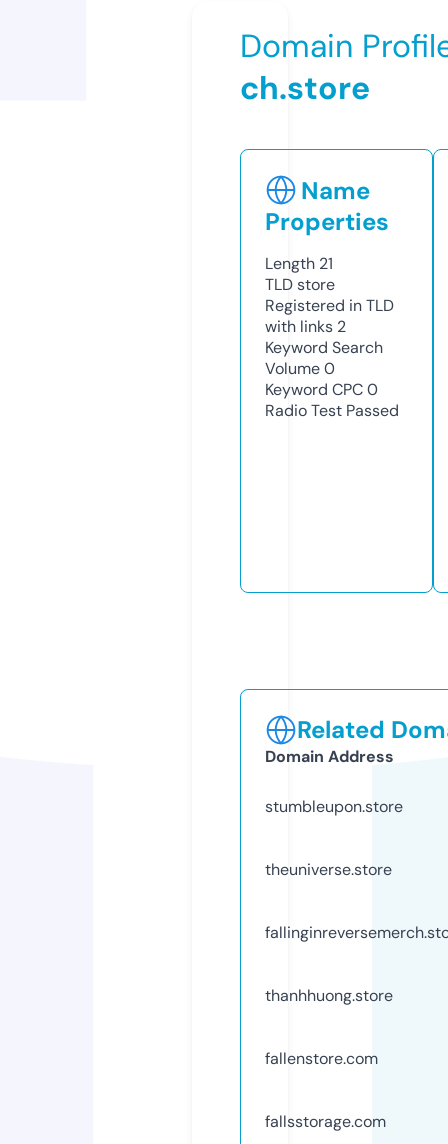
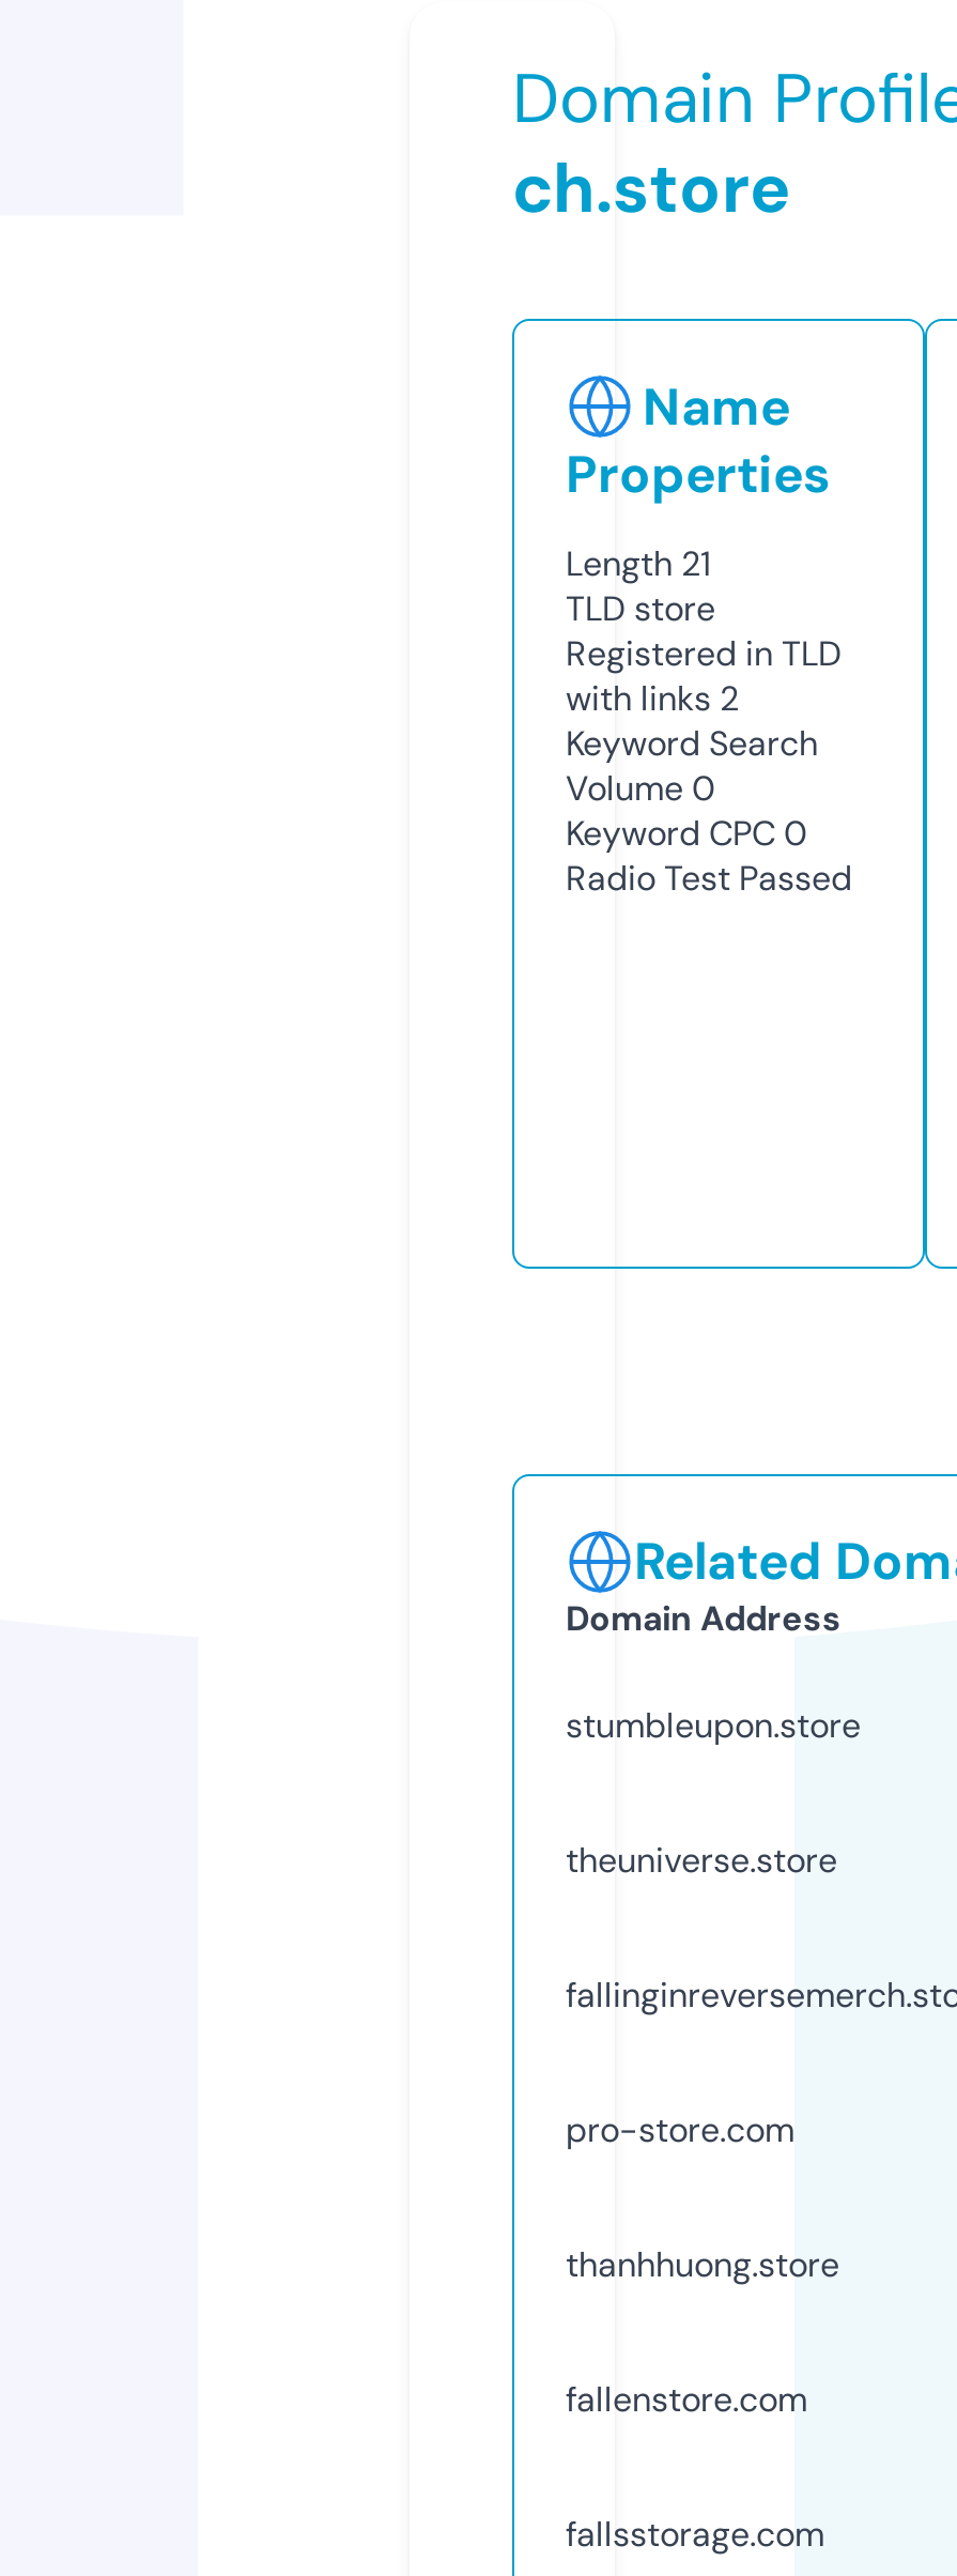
none -> [566,2107,794,2152] pro-store.com

